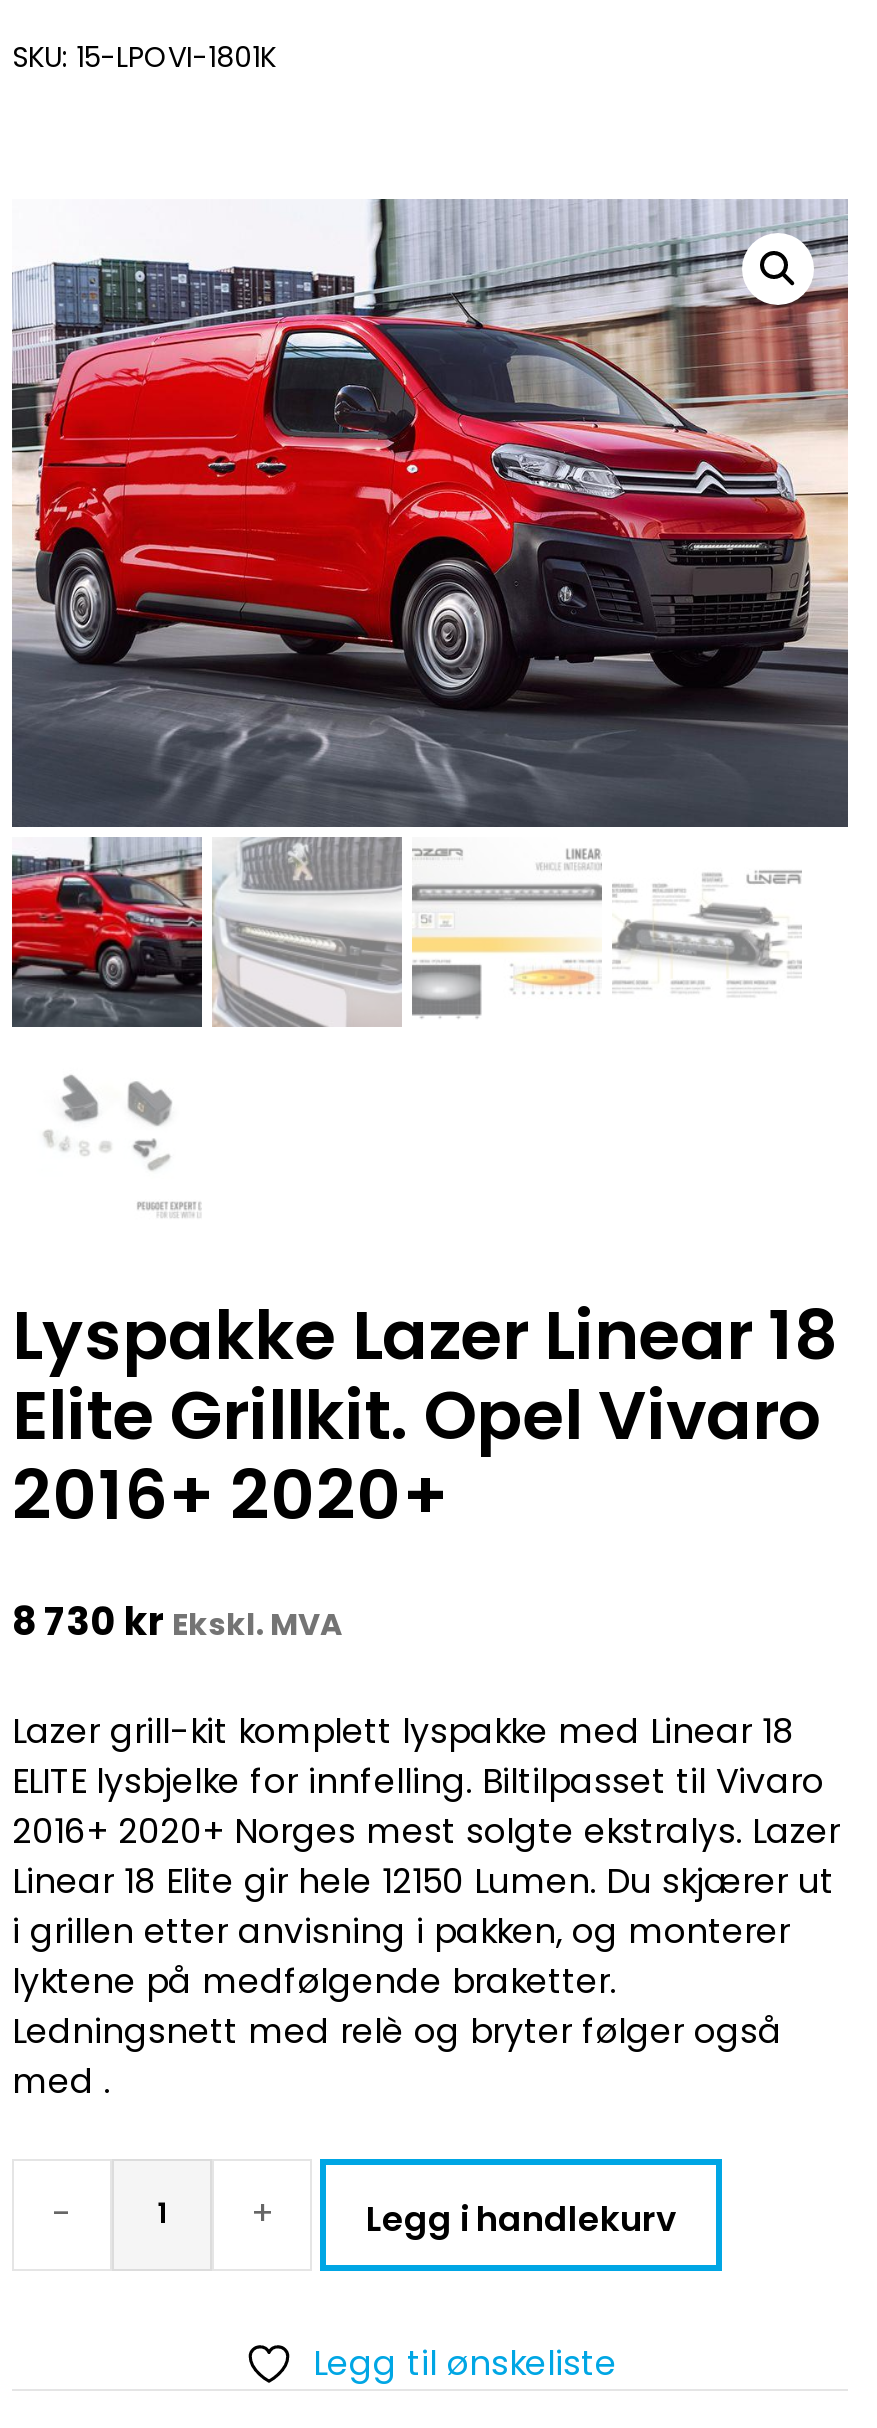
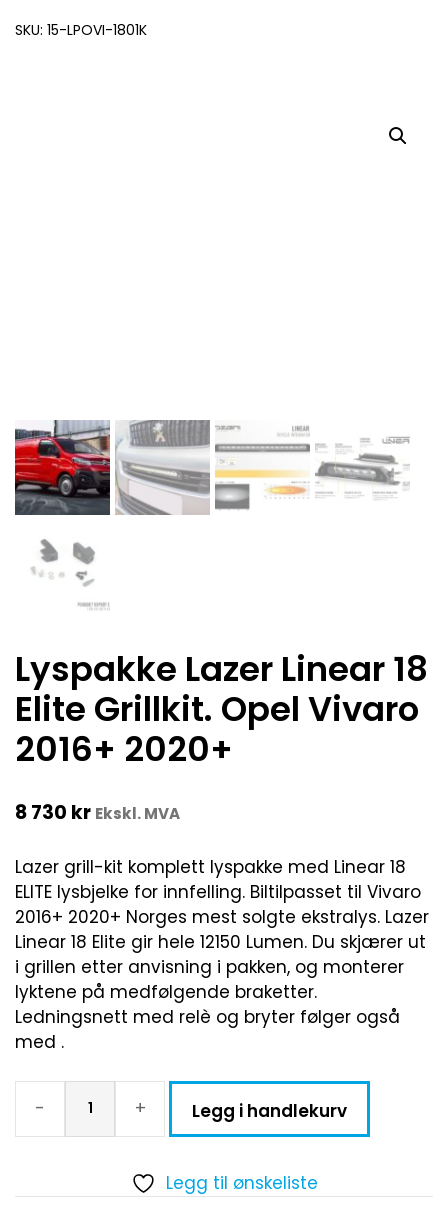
[10,197,850,829] [image] -> none

